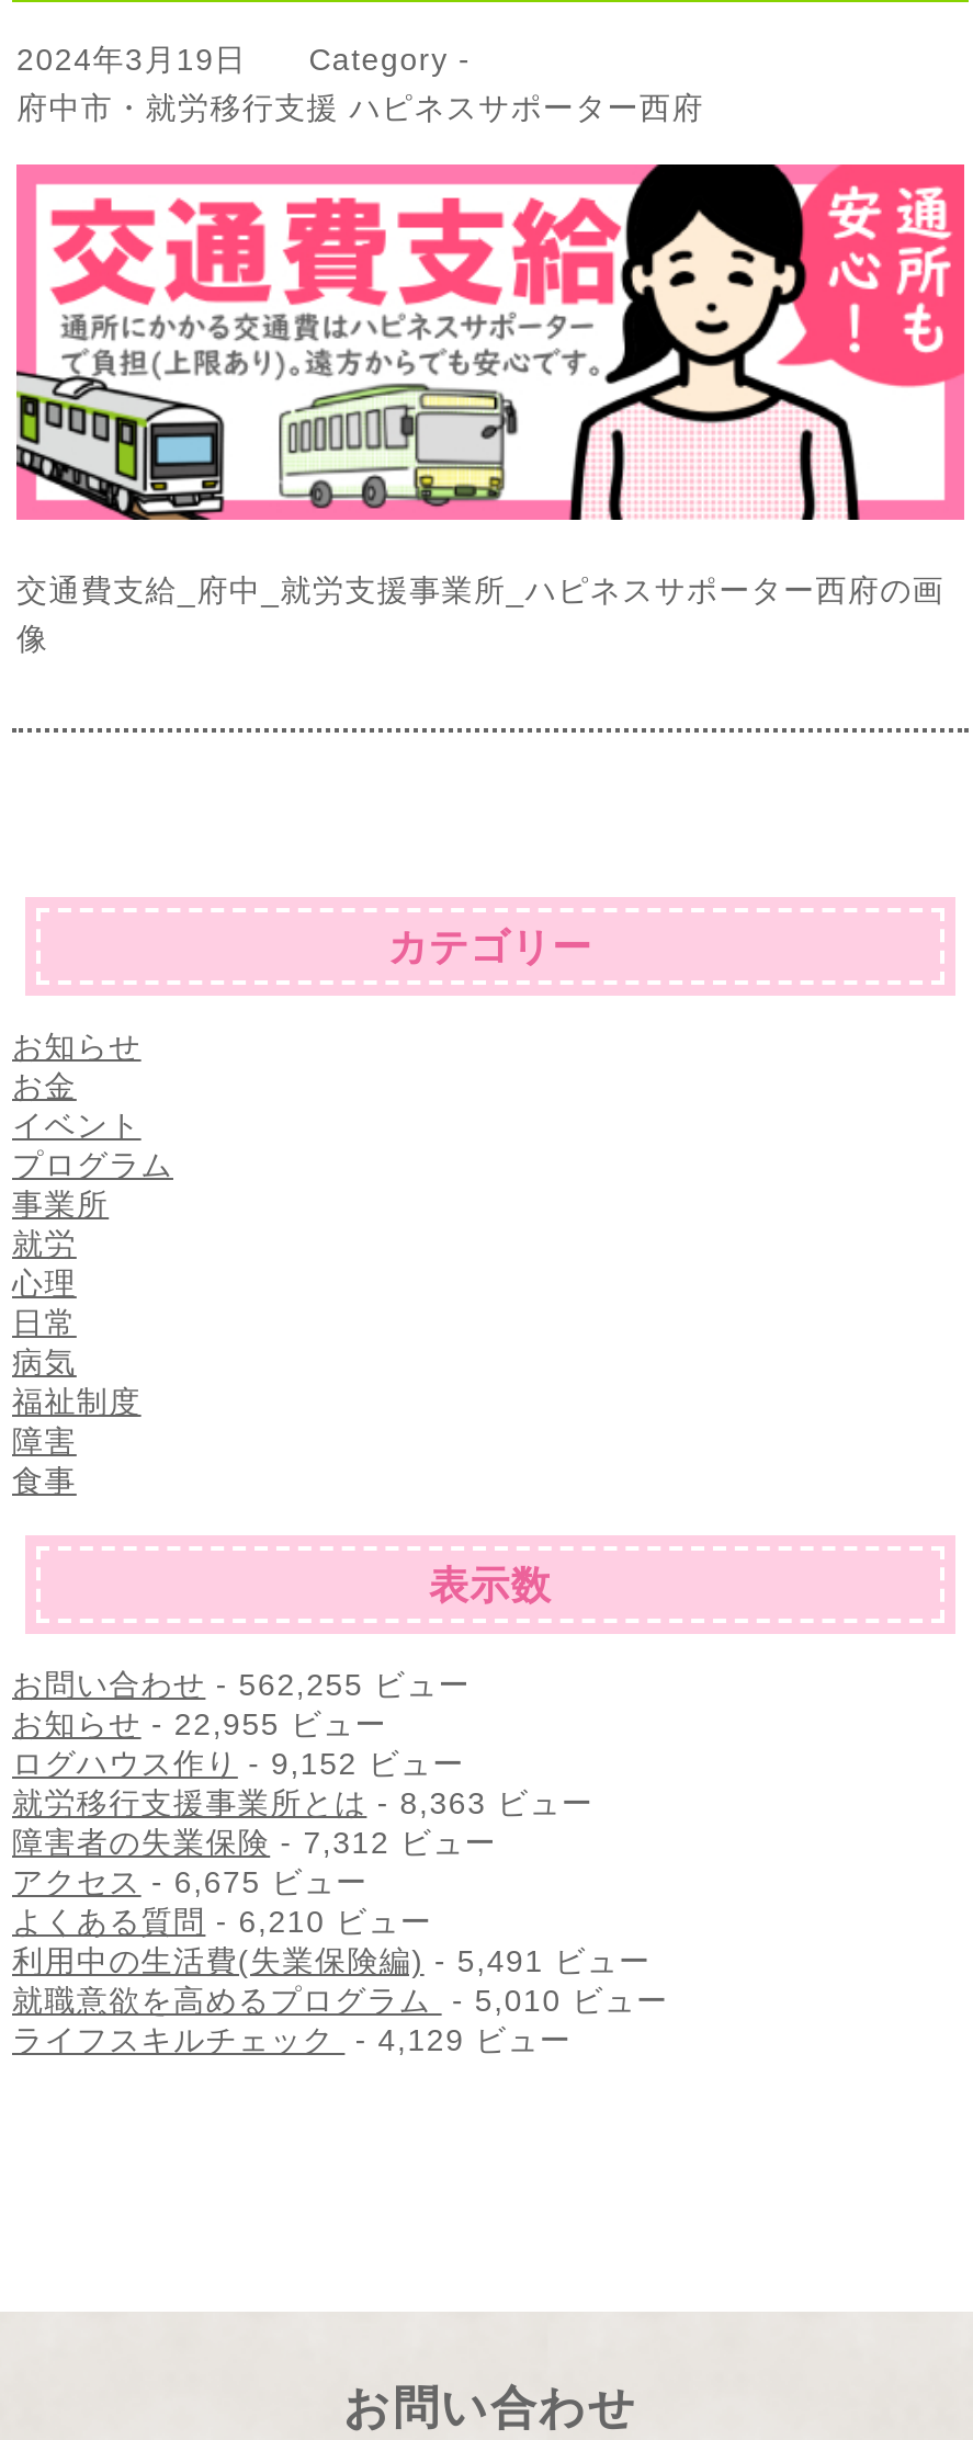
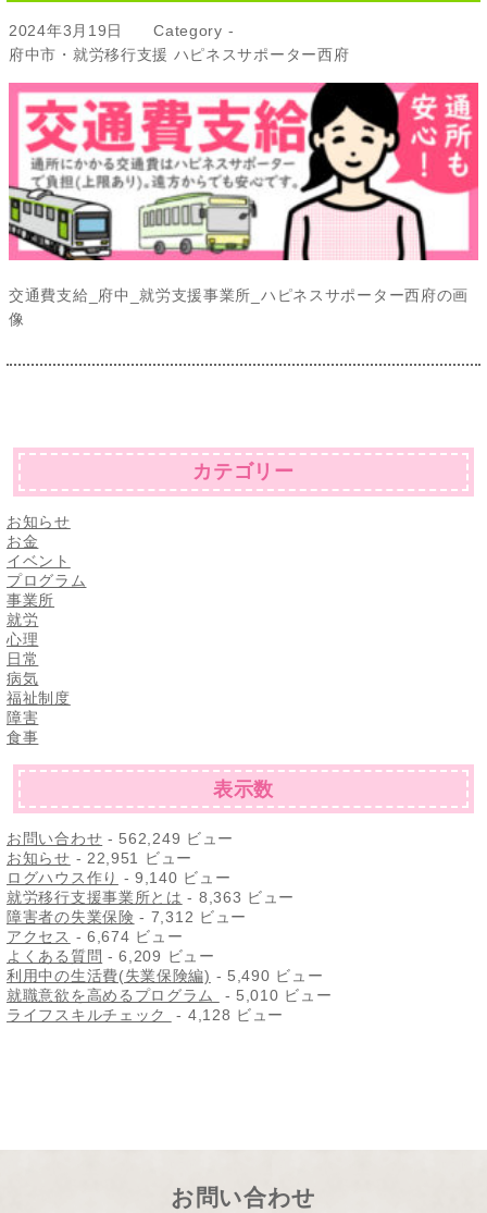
[12,1668,471,1703] お問い合わせ- 562,255 ビュー -> [7,830,234,847] お問い合わせ- 562,249 ビュー
[12,1707,387,1742] お知らせ- 22,955 ビュー -> [7,849,192,867] お知らせ- 22,951 ビュー
[12,1747,465,1782] ログハウス作り- 9,152 ビュー -> [7,869,231,886] ログハウス作り- 9,140 ビュー
[12,1865,368,1900] アクセス- 6,675 ビュー -> [7,928,183,945] アクセス- 6,674 ビュー
[12,1905,432,1940] よくある質問- 6,210 ビュー -> [7,947,215,965] よくある質問- 6,209 ビュー
[12,1944,651,1979] 利用中の生活費(失業保険編) - 5,491 ビュー -> [7,967,323,984] 利用中の生活費(失業保険編) - 5,490 ビュー
[12,2023,572,2058] ライフスキルチェック- 4,129 ビュー -> [7,1006,284,1024] ライフスキルチェック- 4,128 ビュー

